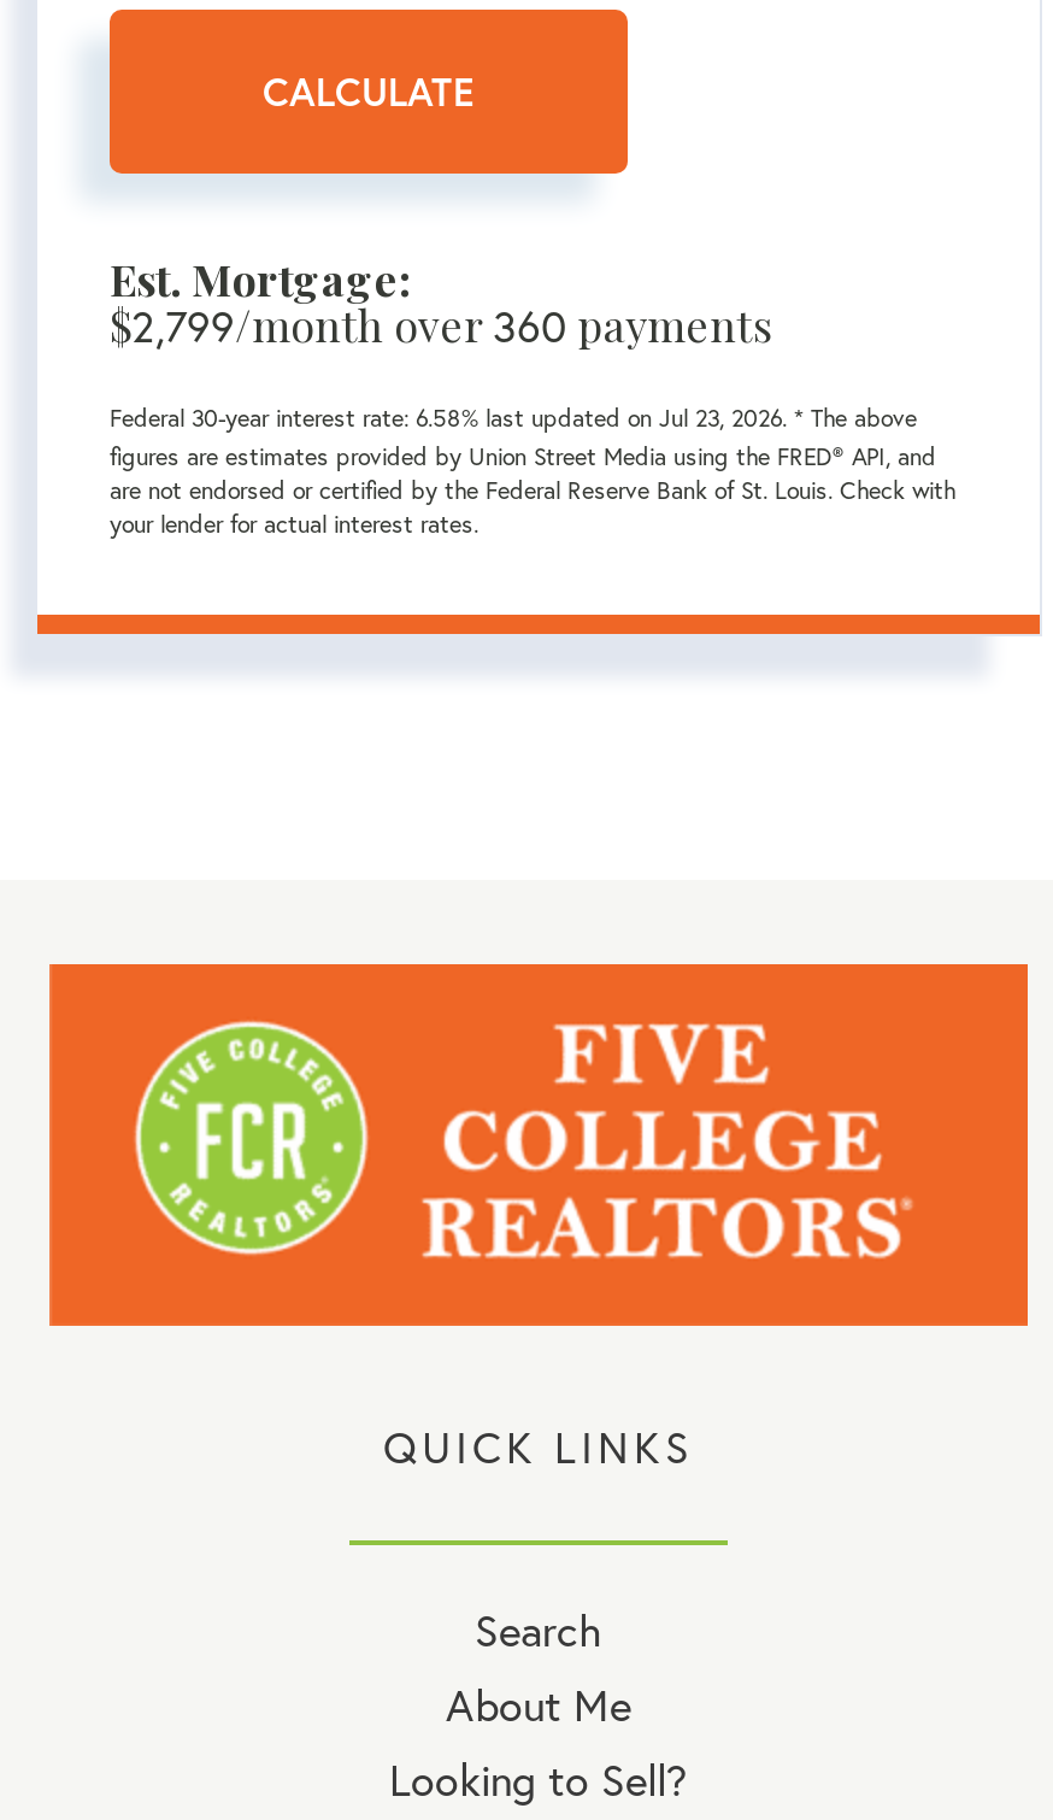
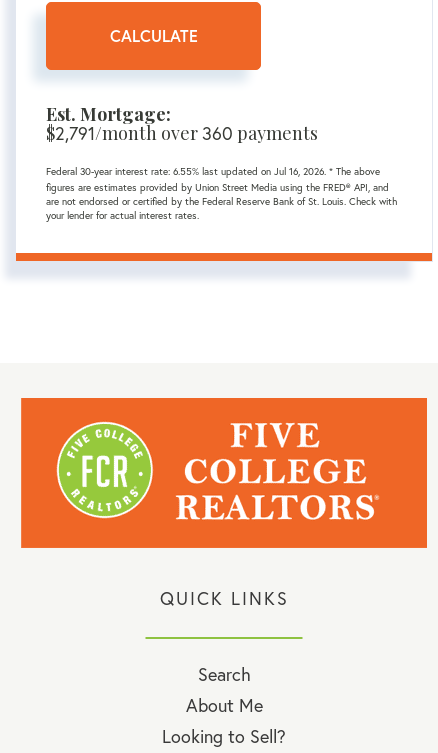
[110,296,772,353] $2,799/month over 360 payments -> [46,121,318,145] $2,791/month over 360 payments
[110,402,917,433] Federal 30-year interest rate: 6.58% last updated on Jul 23, 2026. * The above -> [46,165,380,178] Federal 30-year interest rate: 6.55% last updated on Jul 16, 2026. * The above

